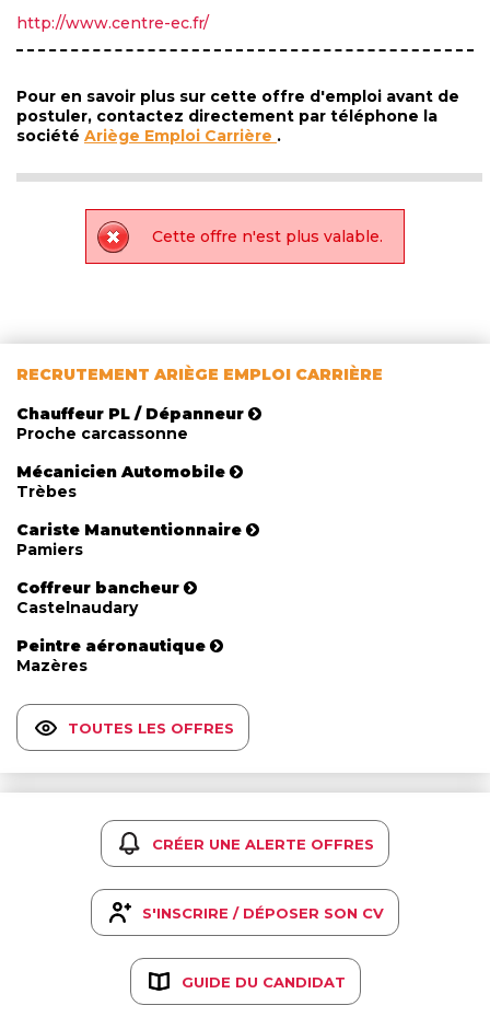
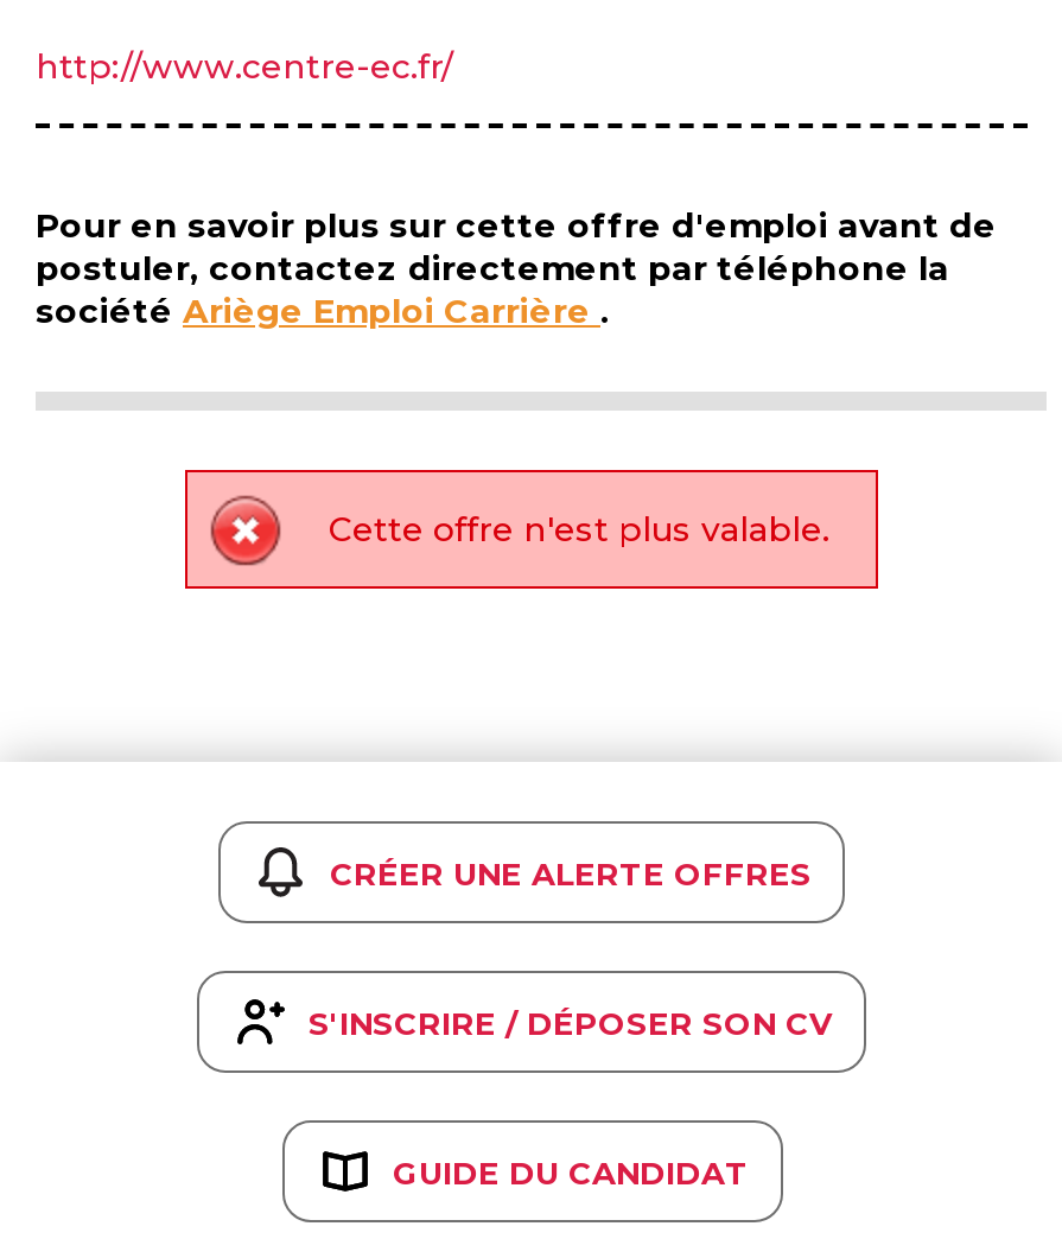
[16,365,383,737] RECRUTEMENT ARIÈGE EMPLOI CARRIÈRE | Chauffeur PL / Dépanneur | Proche carcassonne | Mécanicien Automobile | Trèbes | Cariste Manutentionnaire | Pamiers | Coffreur bancheur | Castelnaudary | Peintre aéronautique | Mazères | TOUTES LES OFFRES -> none

